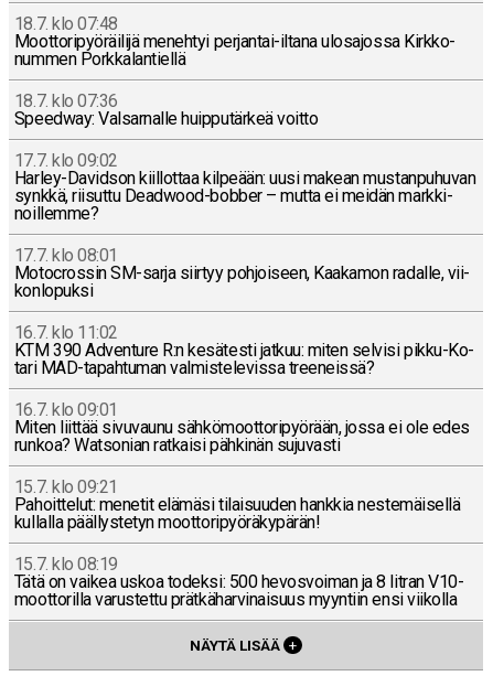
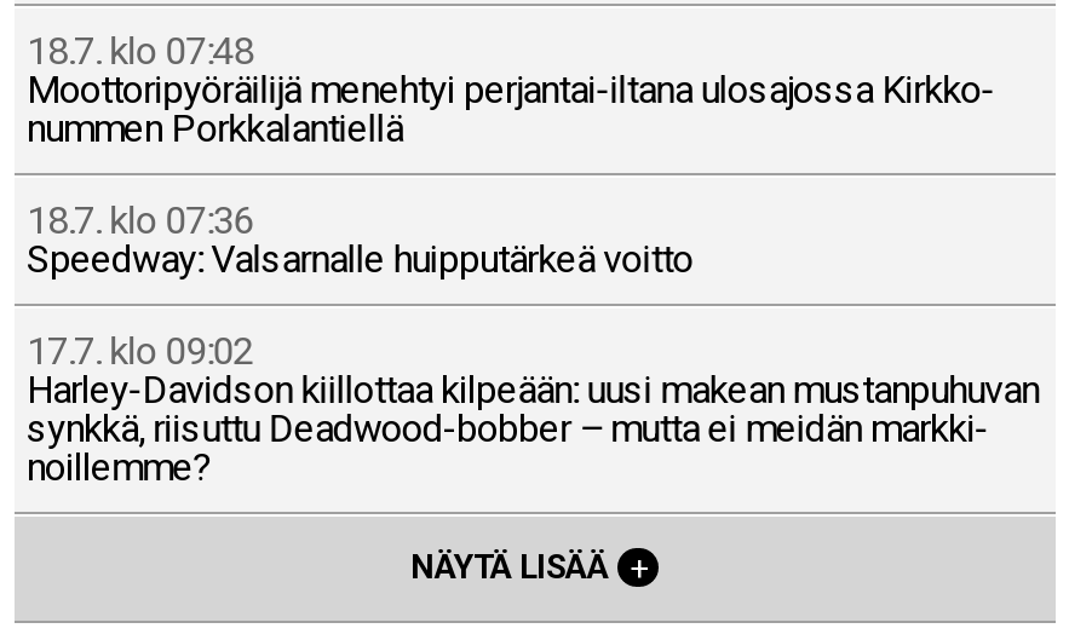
[14,244,474,609] 17.7. klo 08:01 | Motocrossin SM-sarja siirtyy pohjoiseen, Kaakamon radalle, vii | konlopuksi | 16.7. klo 11:02 | KTM 390 Adventure R:n kesätesti jatkuu: miten selvisi pikku-Ko | tari MAD-tapahtuman valmistelevissa treeneissä? | 16.7. klo 09:01 | Miten liittää sivuvaunu sähkömoottoripyörään, jossa ei ole edes | runkoa? Watsonian ratkaisi pähkinän sujuvasti | 15.7. klo 09:21 | Pahoittelut: menetit elämäsi tilaisuuden hankkia nestemäisellä | kullalla päällystetyn moottoripyöräkypärän! | 15.7. klo 08:19 | Tätä on vaikea uskoa todeksi: 500 hevosvoiman ja 8 litran V10- | moottorilla varustettu prätkäharvinaisuus myyntiin ensi viikolla -> none

